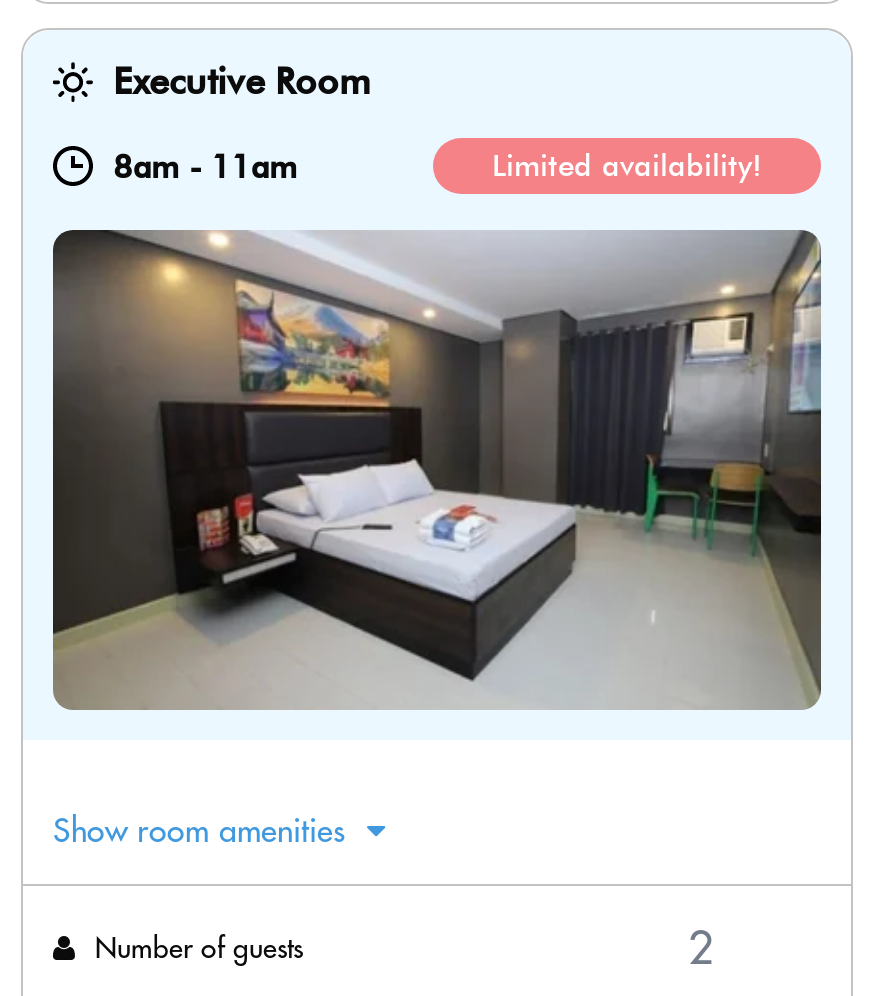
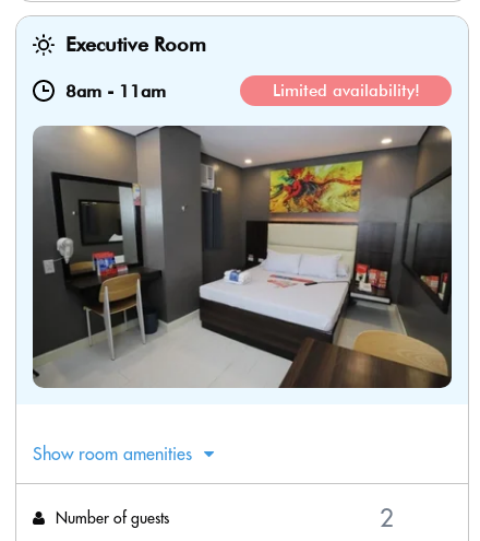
[51,228,821,710] [image] -> [32,125,452,389] [image]

